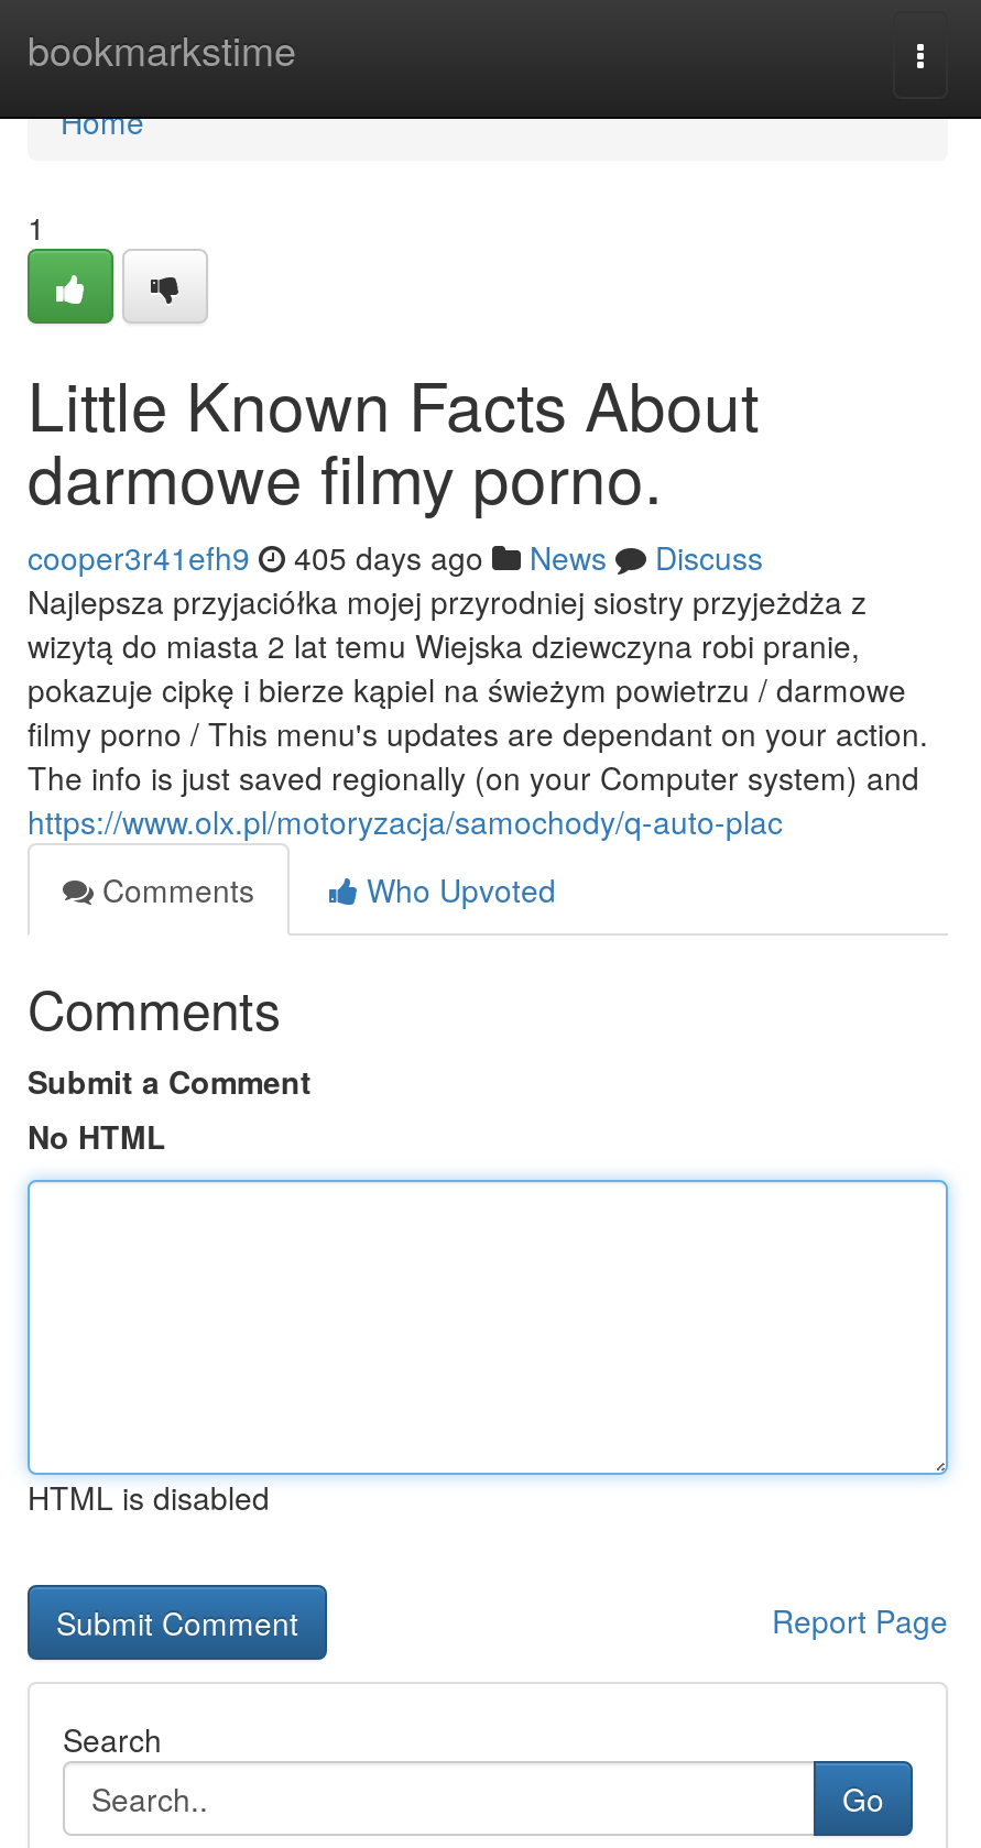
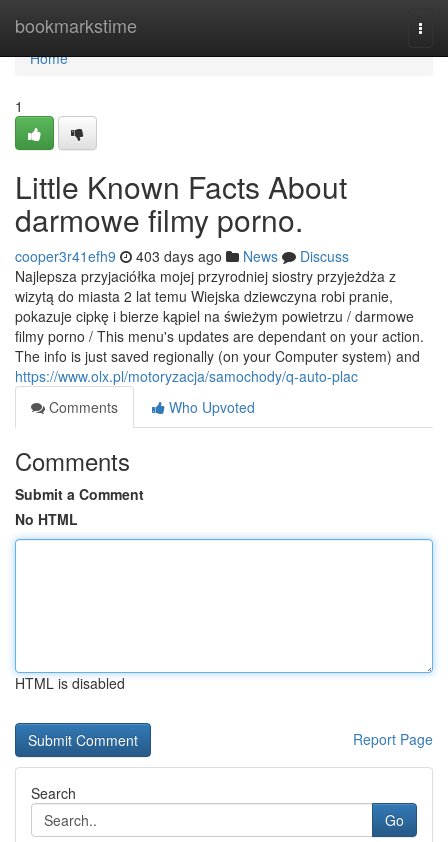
[28,535,763,579] cooper3r41efh9 405 days ago News Discuss -> [15,246,349,266] cooper3r41efh9 403 days ago News Discuss

